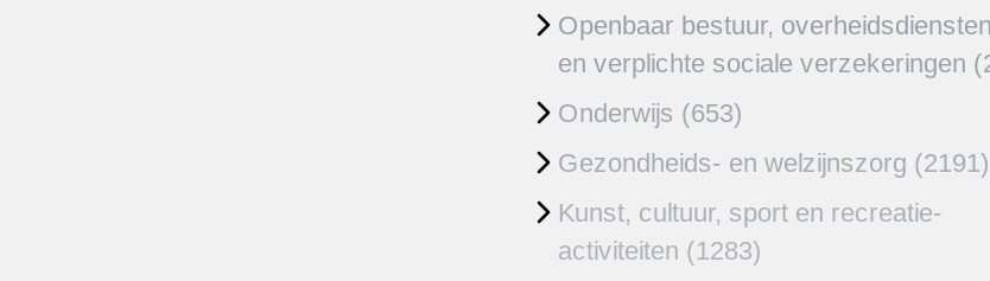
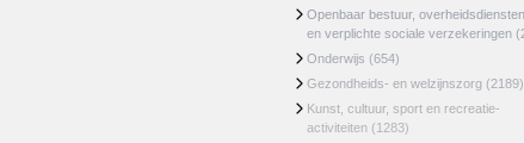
[558,98,743,127] Onderwijs (653) -> [307,51,400,66] Onderwijs (654)
[558,148,990,177] Gezondheids- en welzijnszorg (2191) -> [307,76,524,91] Gezondheids- en welzijnszorg (2189)

